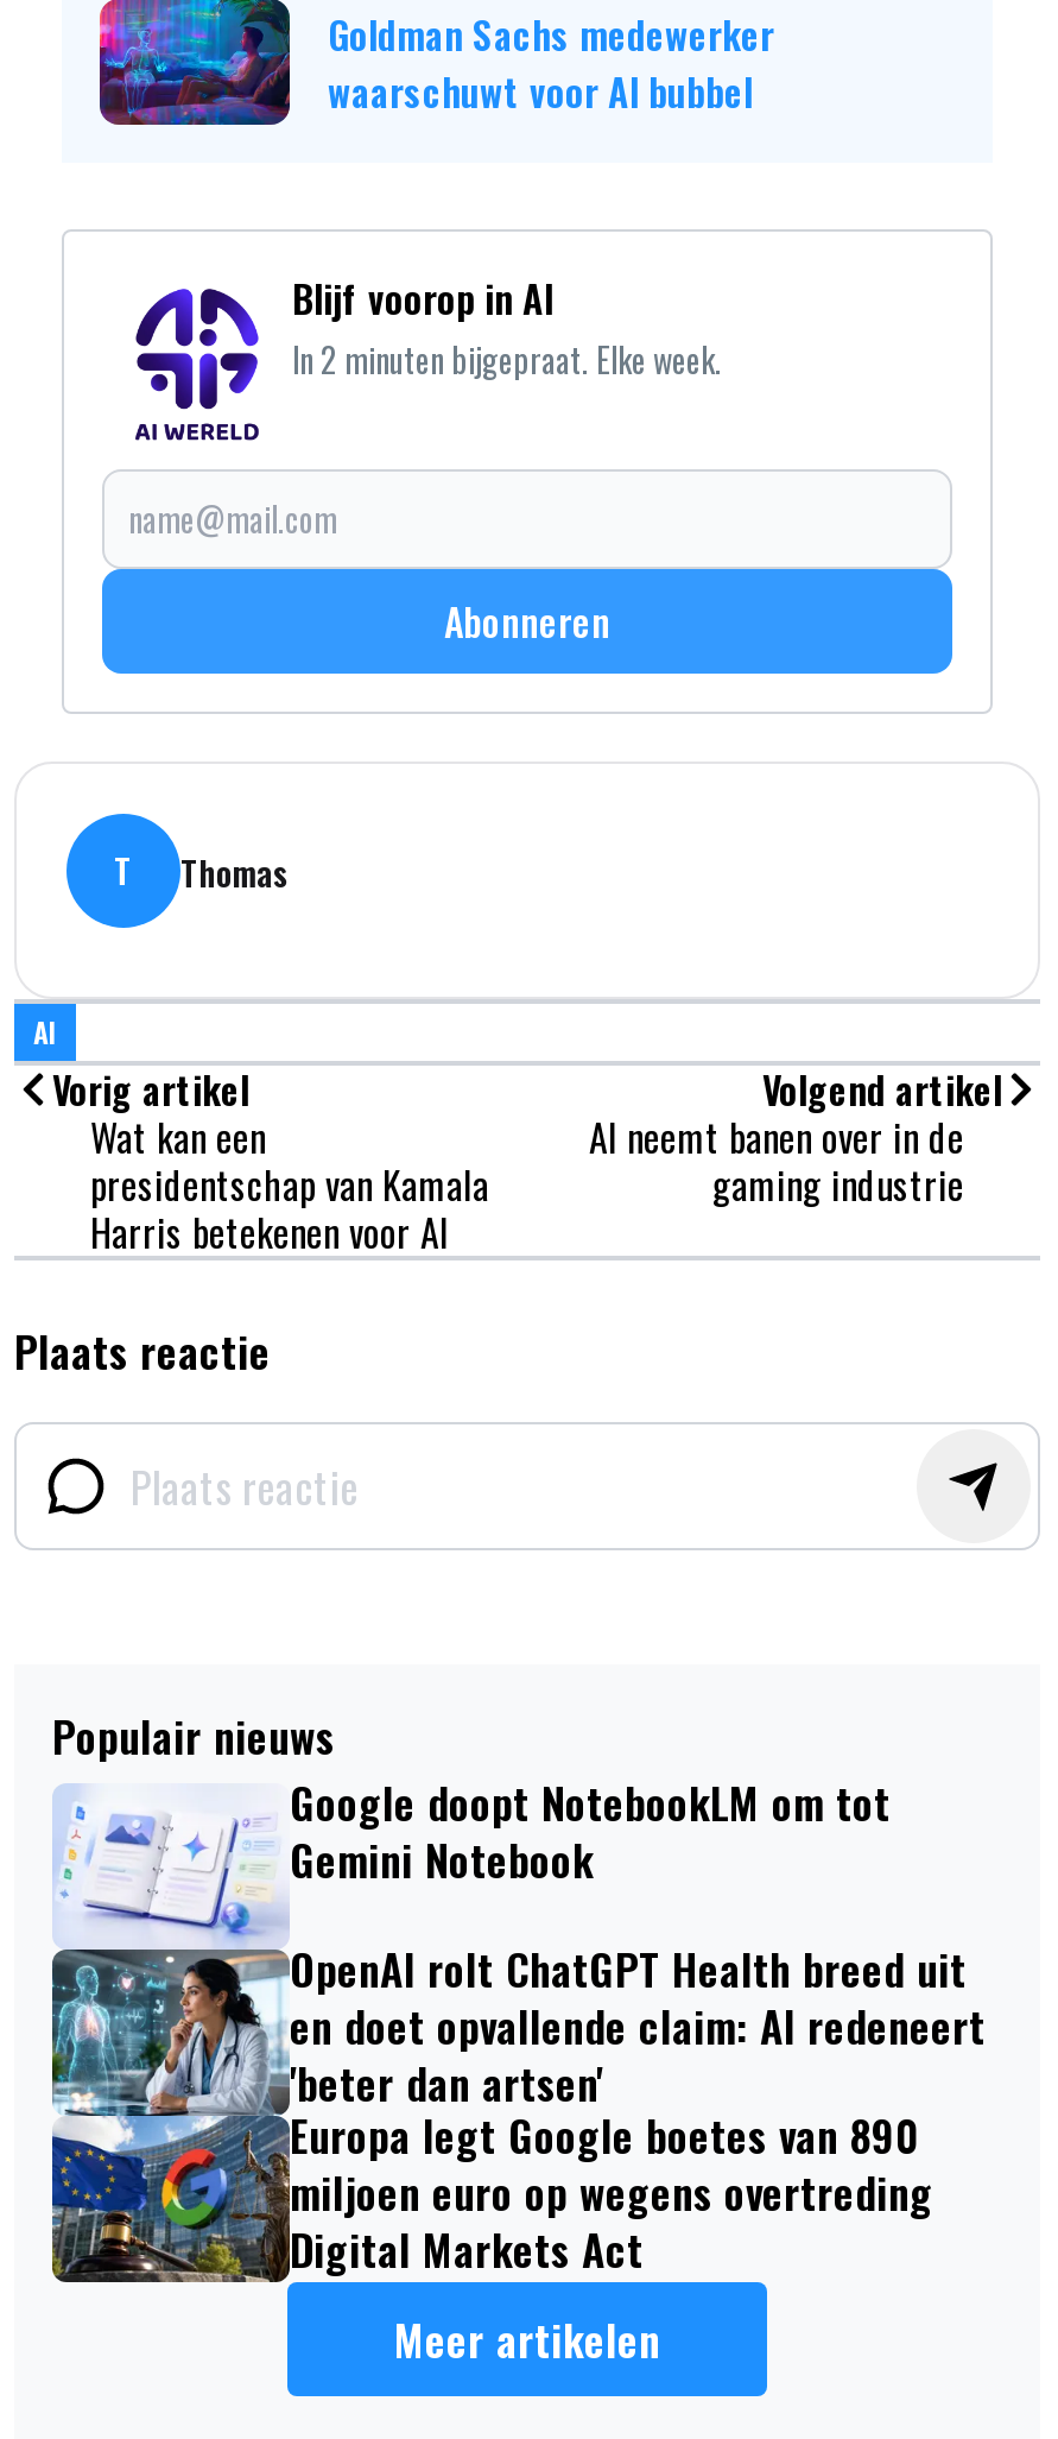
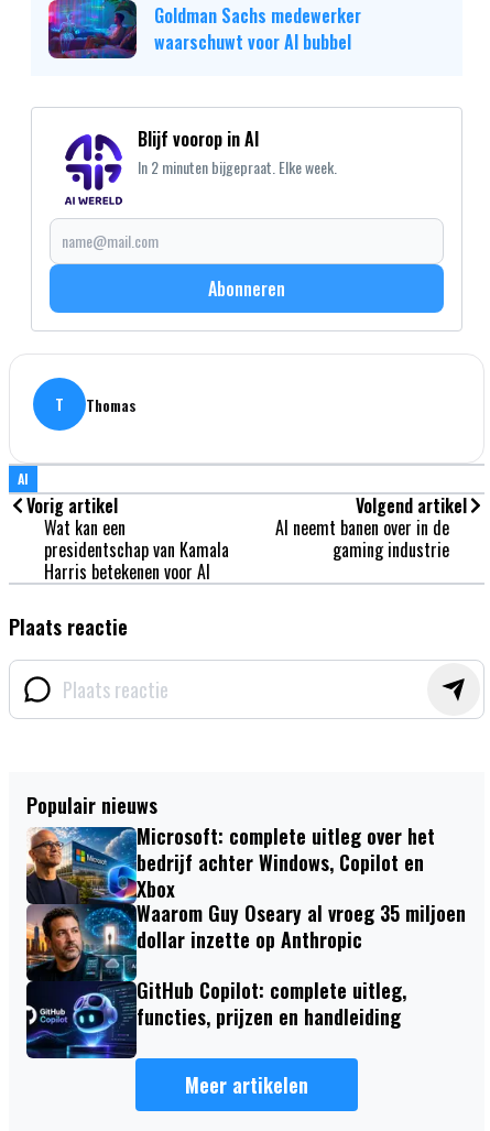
[50,1772,891,2286] [image] | Google doopt NotebookLM om tot | Gemini Notebook -> [25,821,466,1059] [image] | Microsoft: complete uitleg over het | bedrijf achter Windows, Copilot en | Xbox | Waarom Guy Oseary al vroeg 35 miljoen | dollar inzette op Anthropic
[290,1938,986,2281] OpenAI rolt ChatGPT Health breed uit | en doet opvallende claim: AI redeneert | 'beter dan artsen' | Europa legt Google boetes van 890 | miljoen euro op wegens overtreding | Digital Markets Act -> [137,976,406,1031] GitHub Copilot: complete uitleg, | functies, prijzen en handleiding

